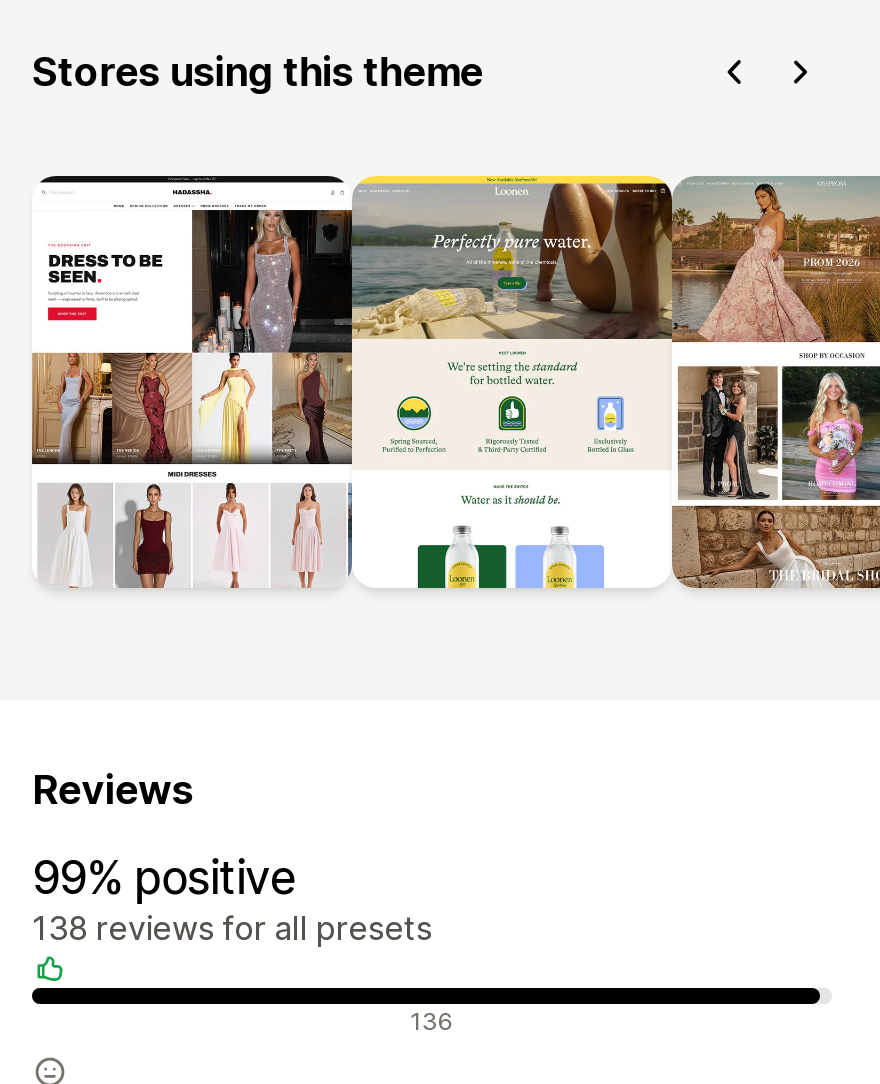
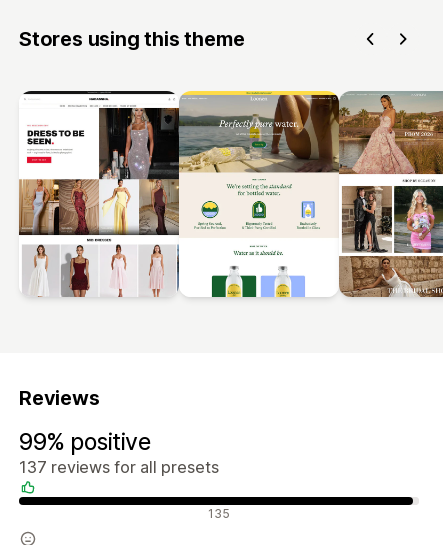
[32,908,432,948] 138 reviews for all presets -> [19,457,219,477] 137 reviews for all presets
[410,1006,454,1036] 136 -> [208,506,230,521] 135

